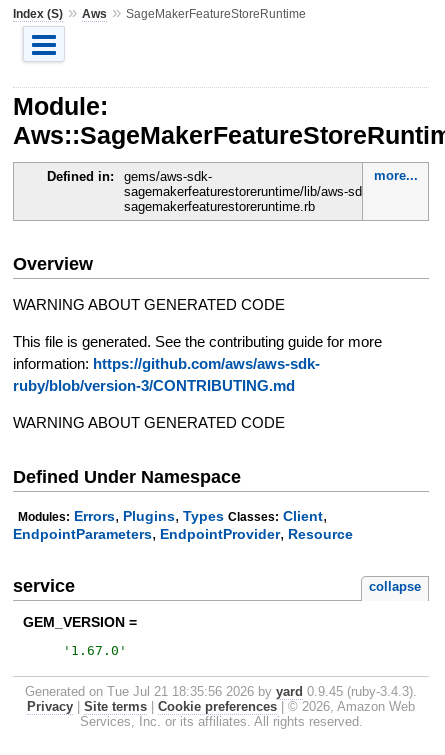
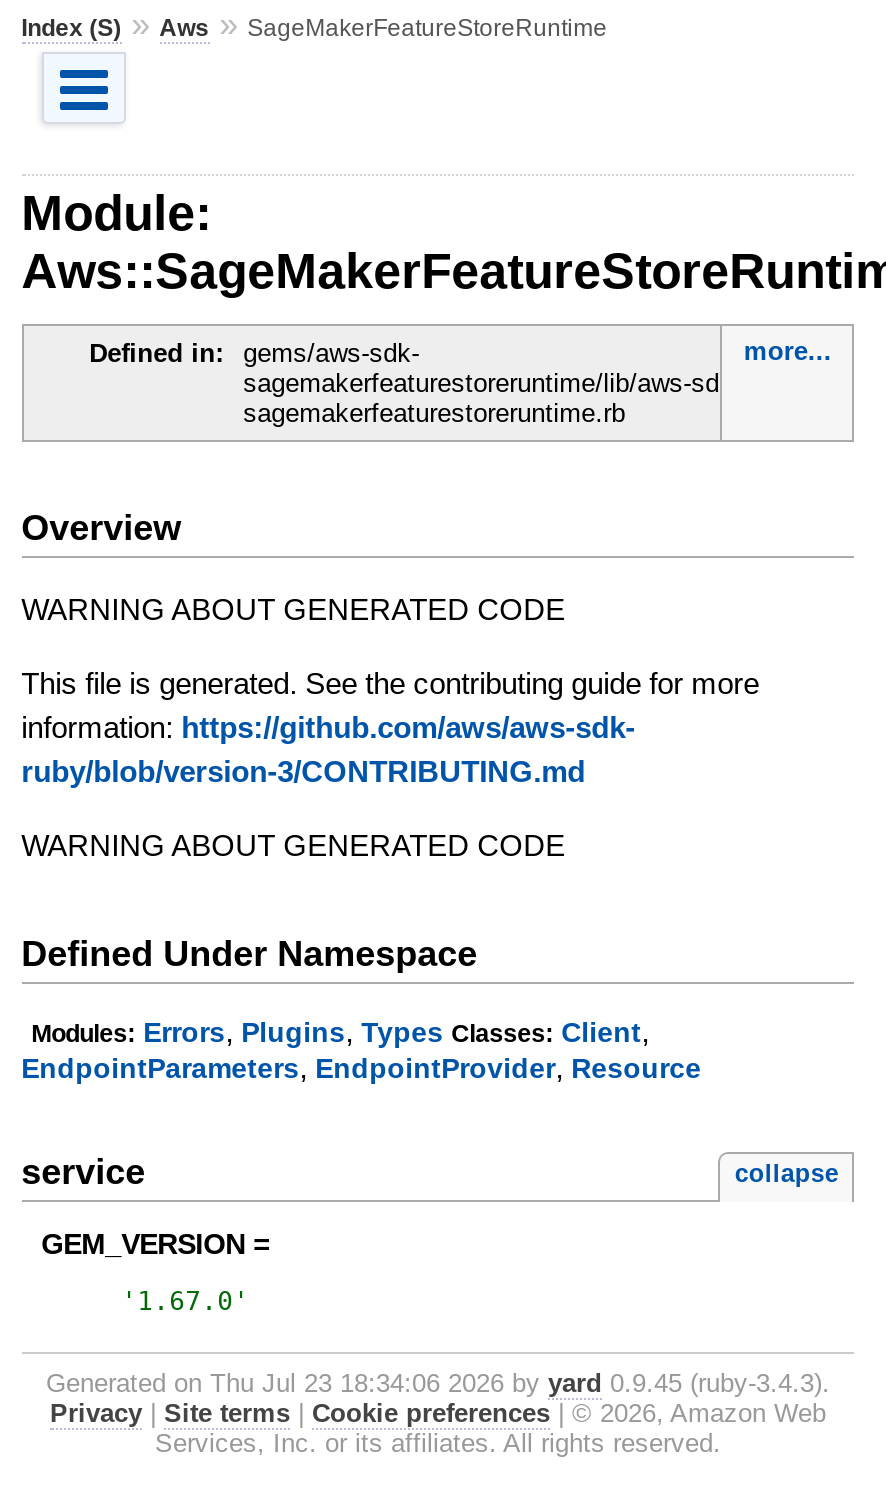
[25,684,417,699] Generated on Tue Jul 21 18:35:56 2026 by yard 0.9.45 (ruby-3.4.3). -> [46,1368,830,1398] Generated on Thu Jul 23 18:34:06 2026 by yard 0.9.45 (ruby-3.4.3).

